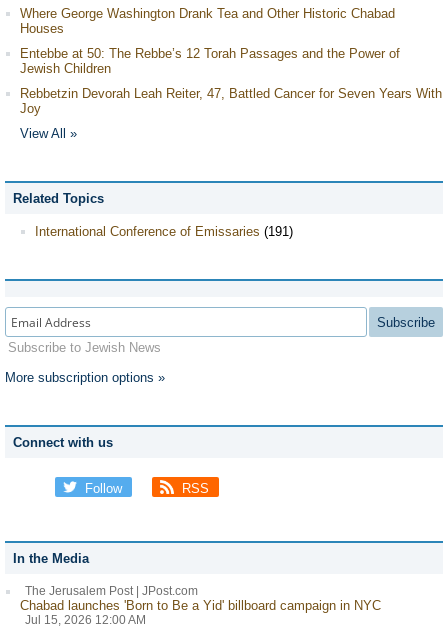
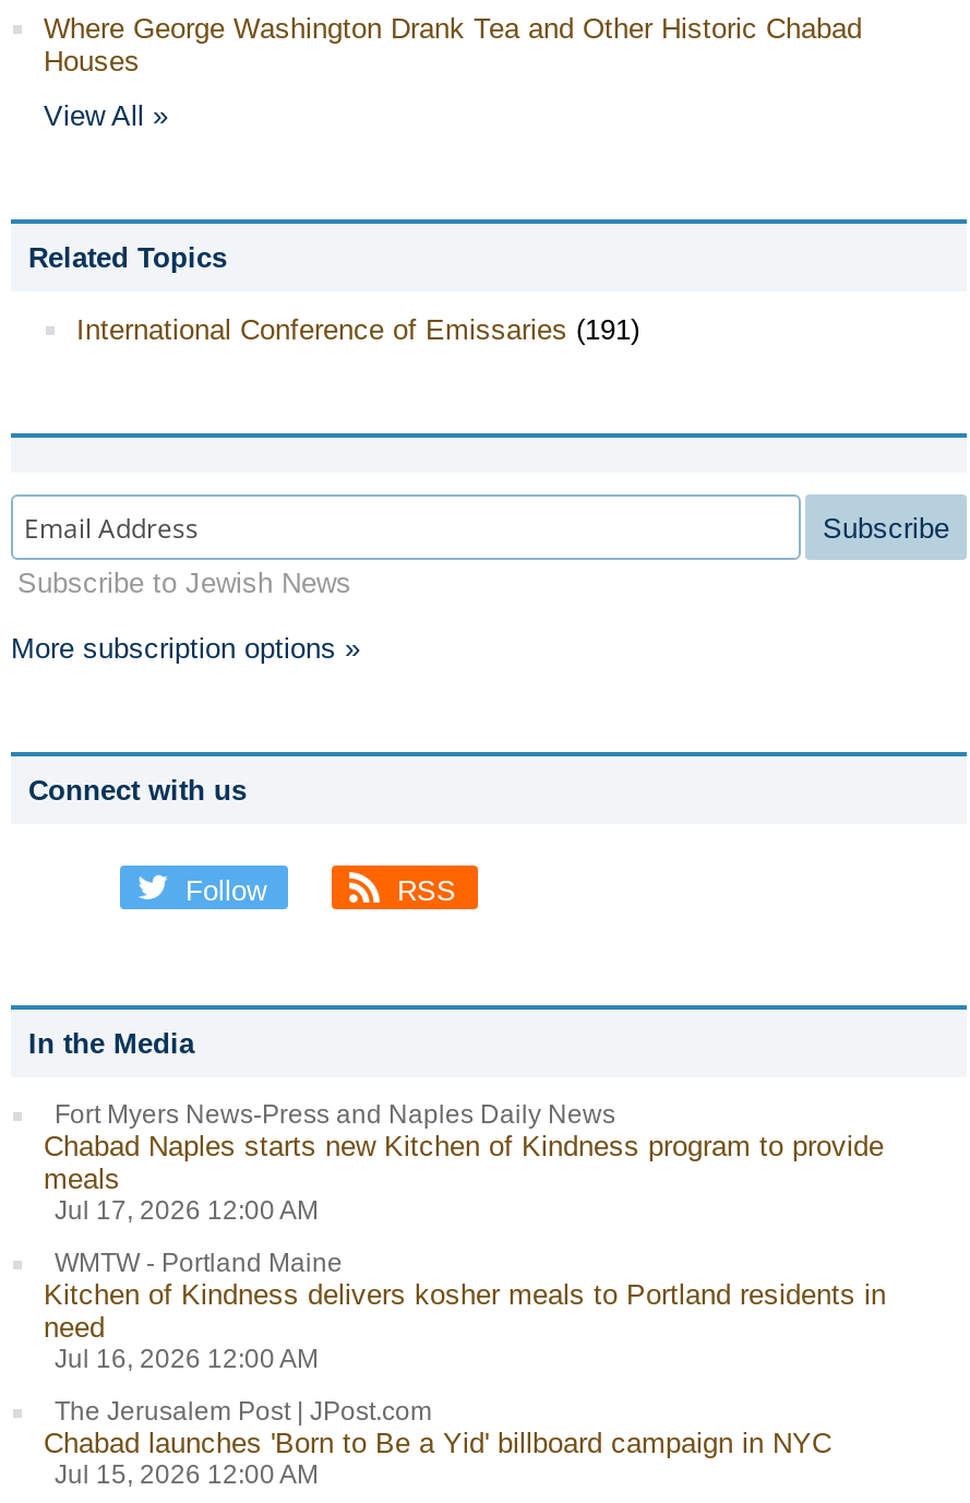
[20,46,442,116] Entebbe at 50: The Rebbe’s 12 Torah Passages and the Power of | Jewish Children | Rebbetzin Devorah Leah Reiter, 47, Battled Cancer for Seven Years With | Joy -> none
moved [5,126,435,566] -> [11,100,949,1061]: View All » | Related Topics | International Conference of Emissaries (191) | ... | RSS | In the Media
none -> [44,1100,886,1375] Fort Myers News-Press and Naples Daily News | Chabad Naples starts new Kitchen of Kindness program to provide | meals | Jul 17, 2026 12:00 AM | WMTW - Portland Maine | Kitchen of Kindness delivers kosher meals to Portland residents in | need | Jul 16, 2026 12:00 AM

